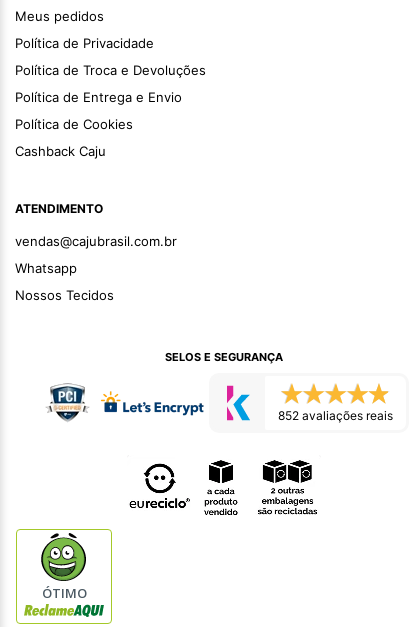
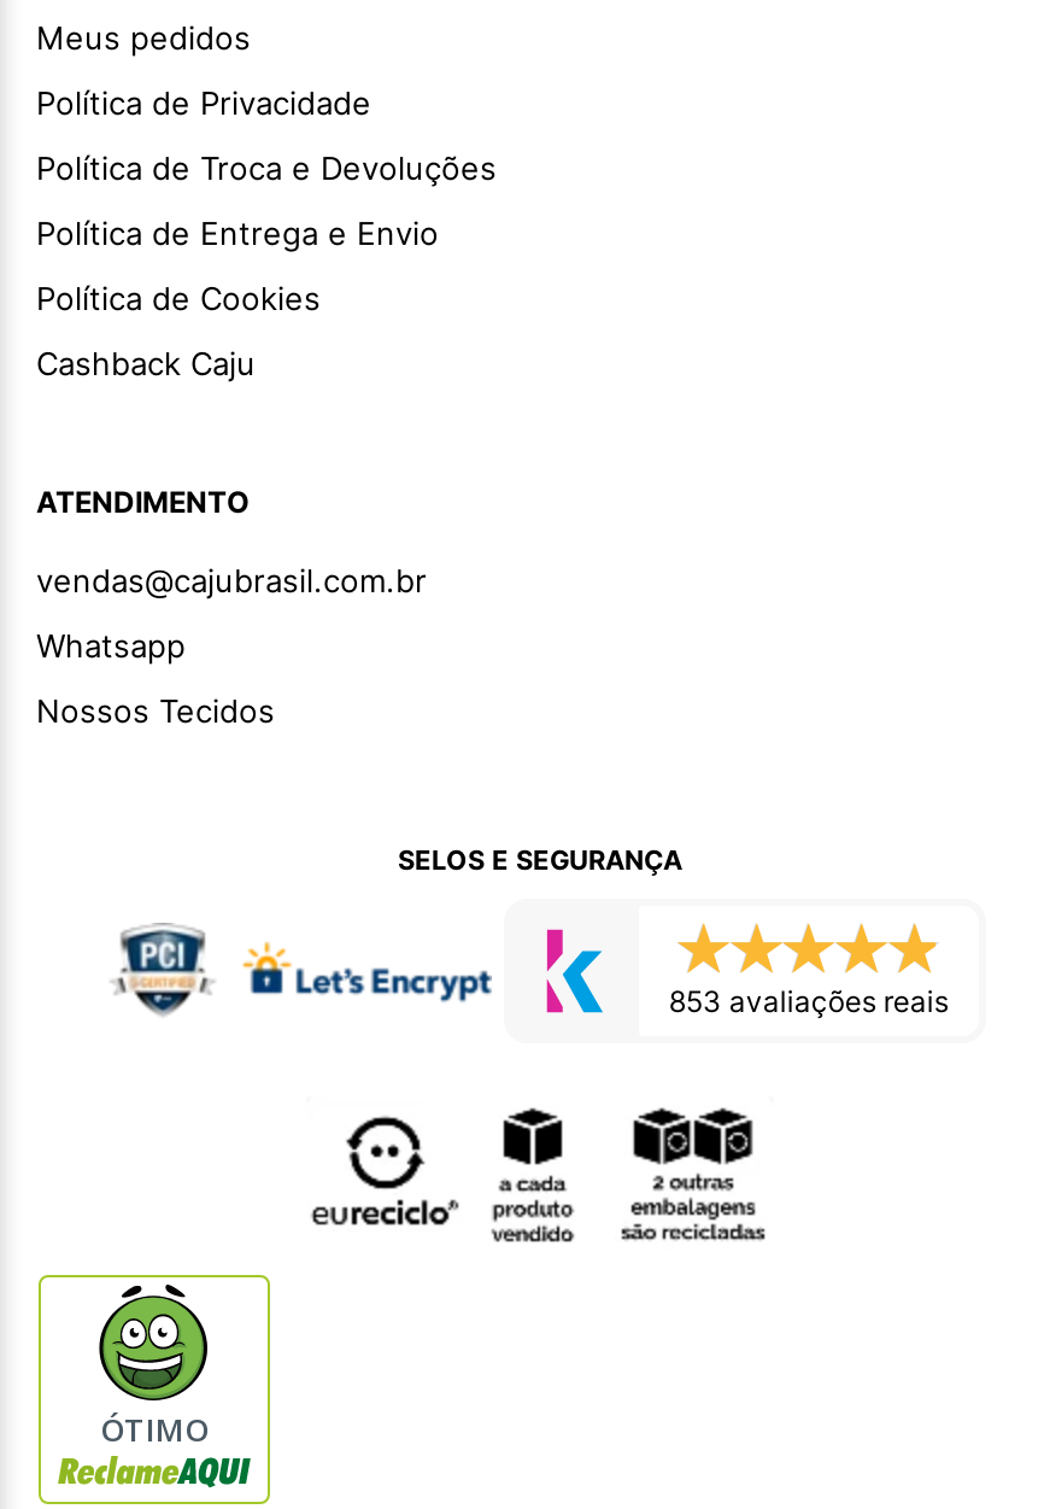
[278,408,393,423] 852 avaliações reais -> [669,983,948,1019] 853 avaliações reais

